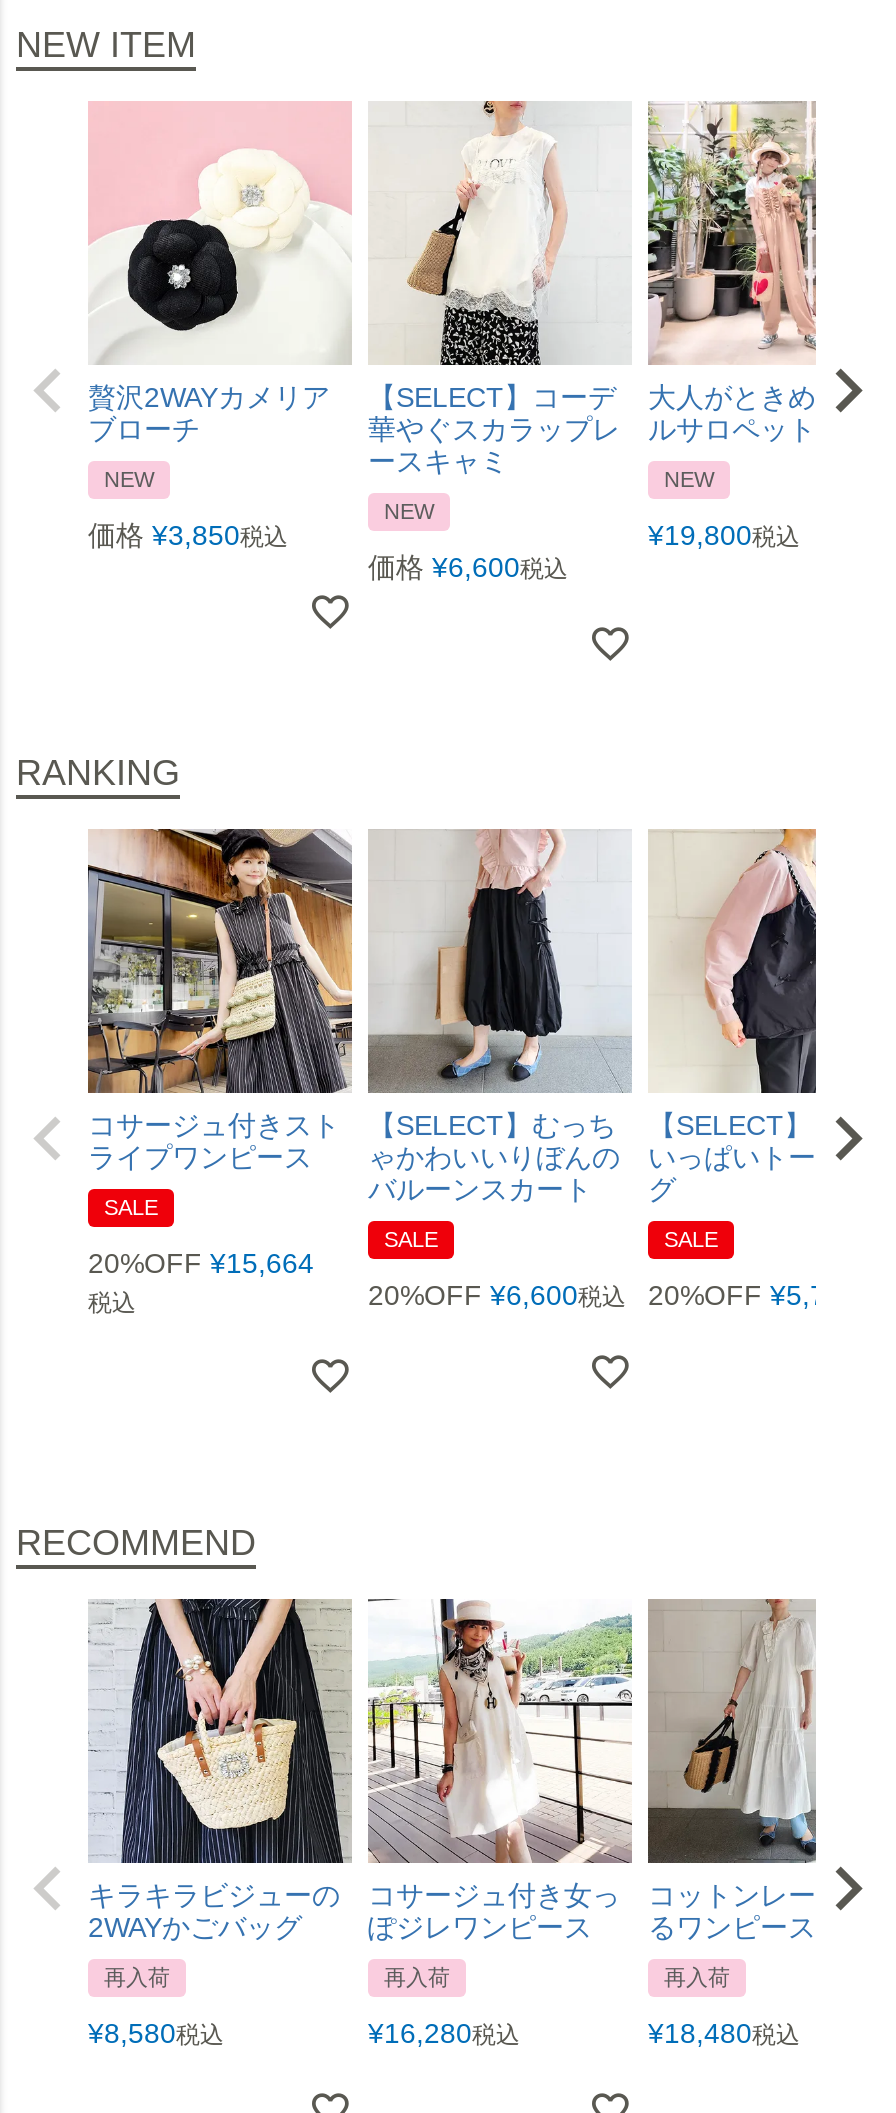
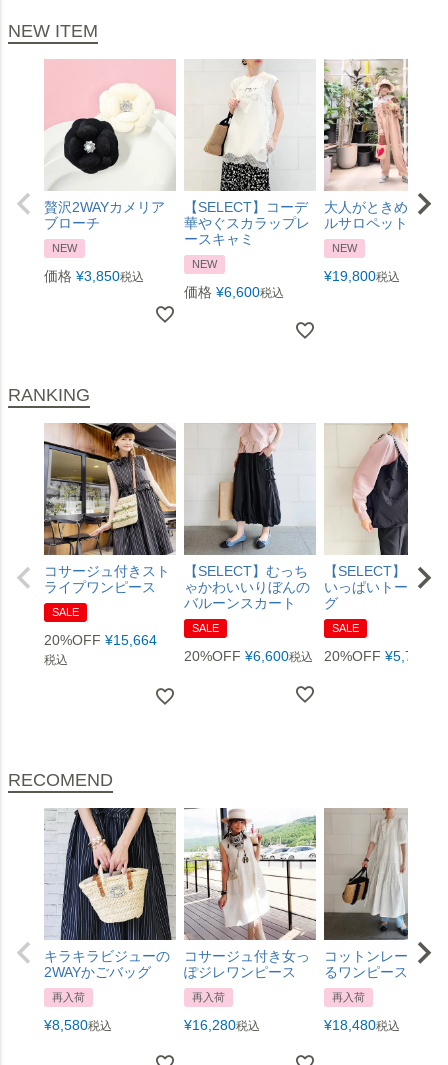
[16,1523,256,1563] RECOMMEND -> [8,770,113,790] RECOMEND

